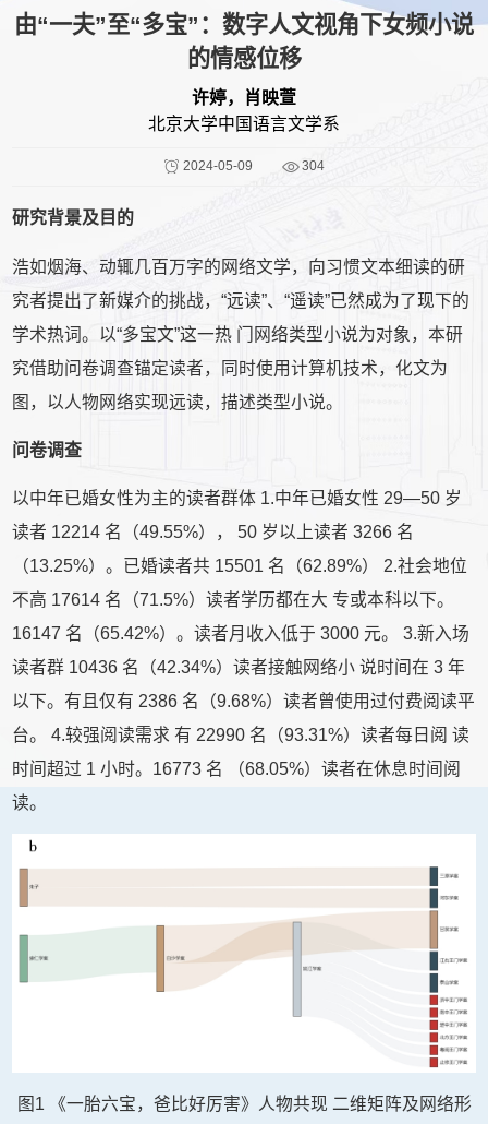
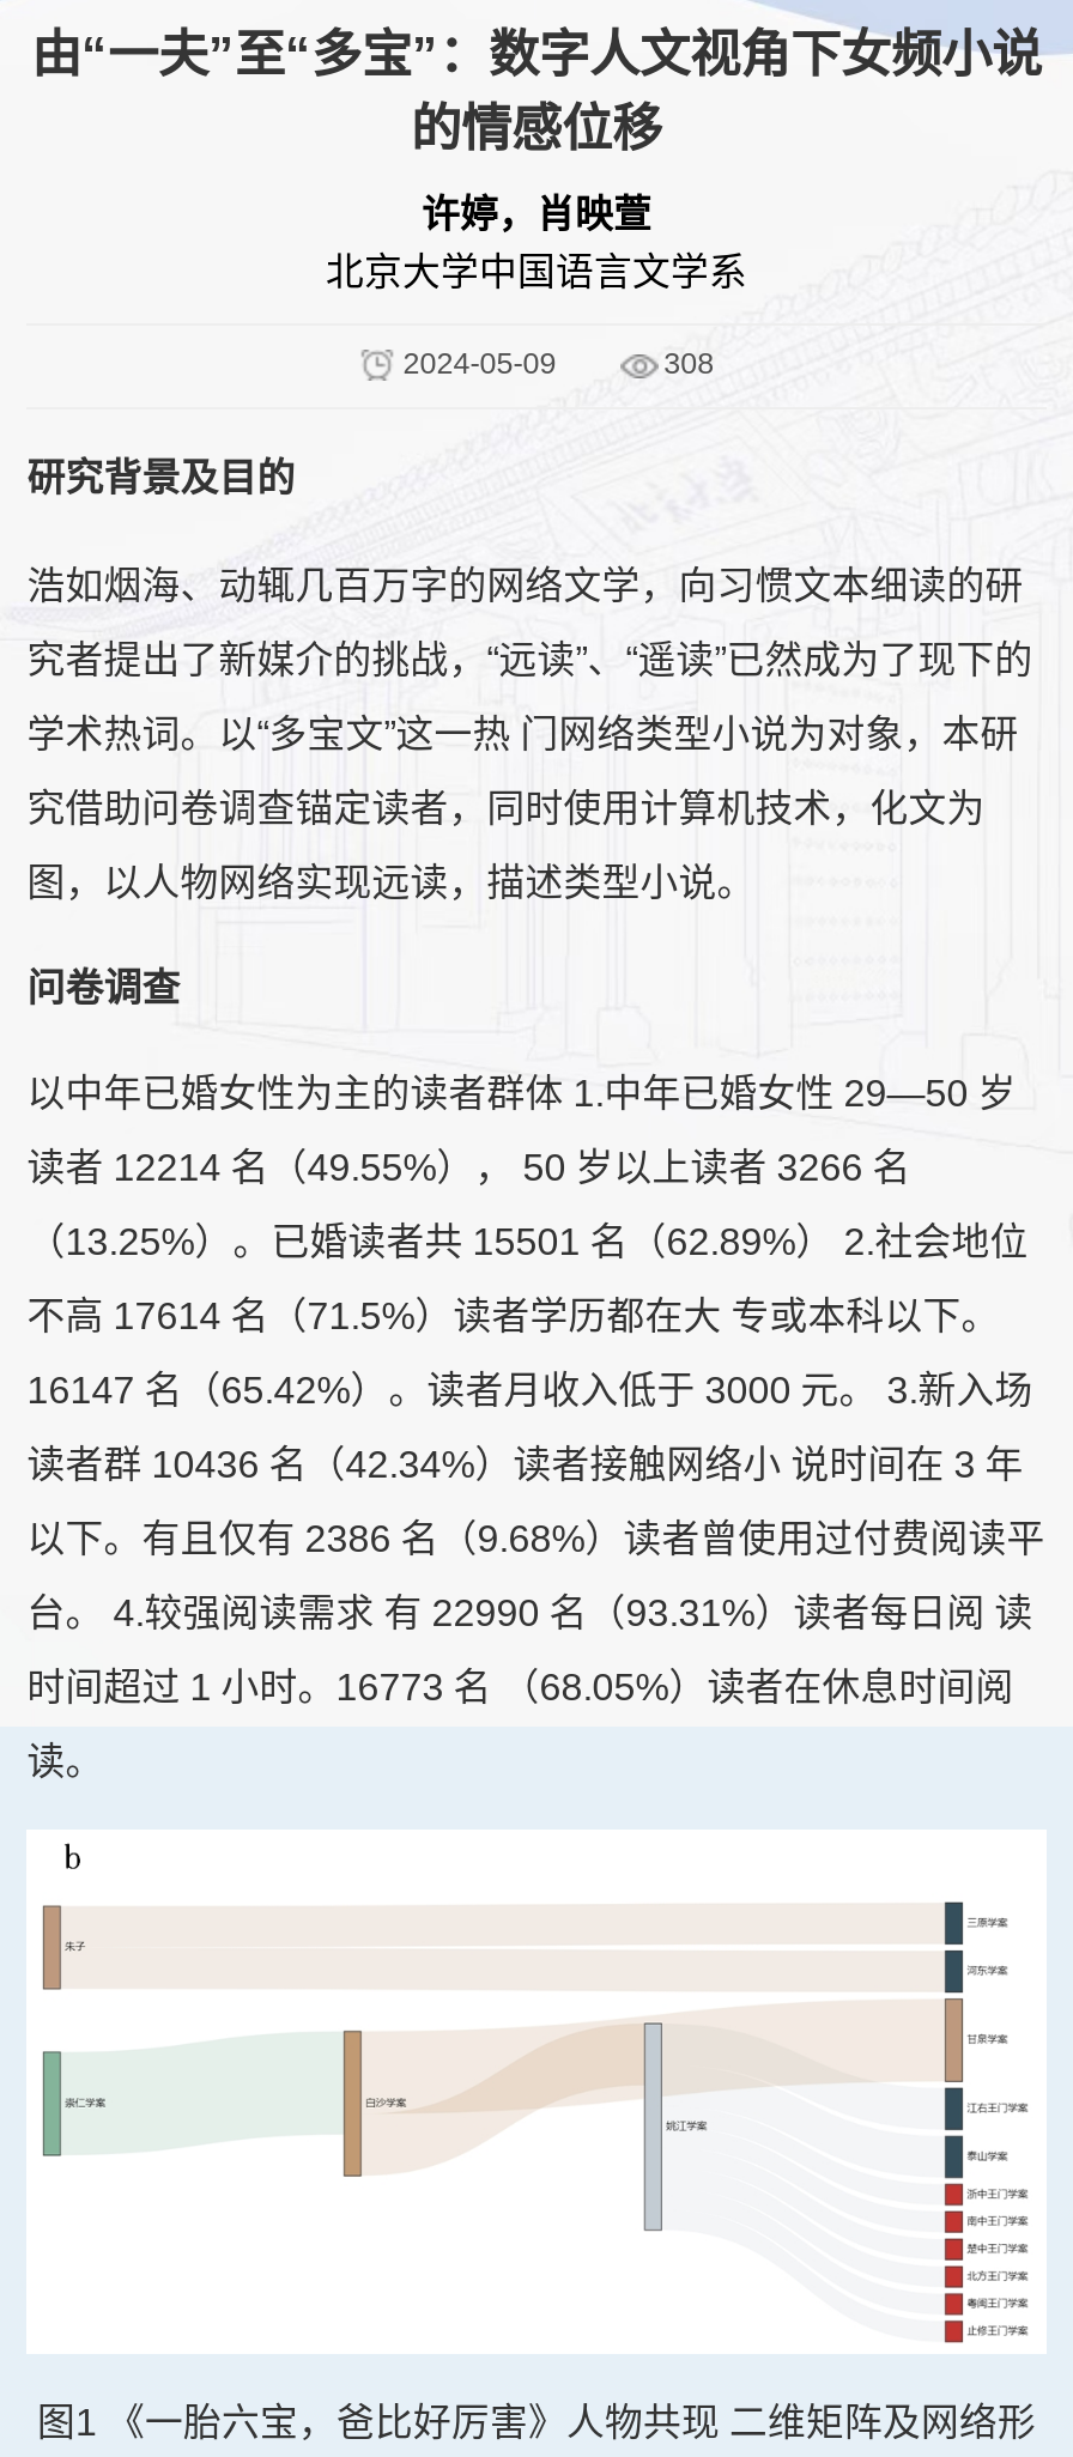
[302,159,325,174] 304 -> [664,348,714,382] 308

